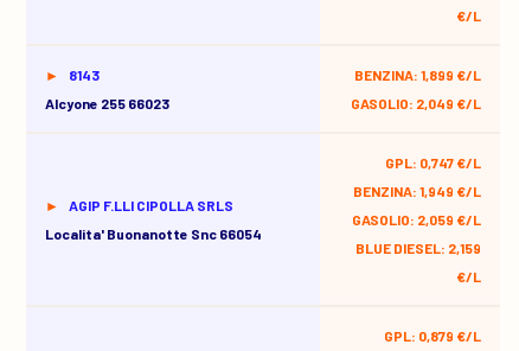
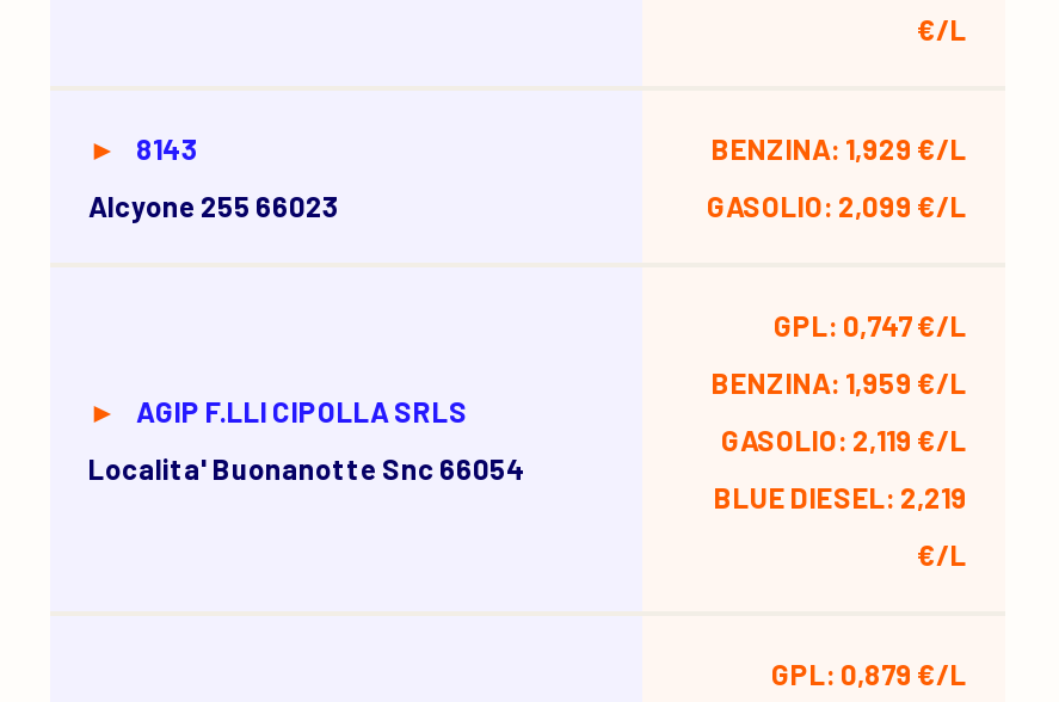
[354,66,481,83] BENZINA: 1,899 €/L -> [712,131,967,165] BENZINA: 1,929 €/L
[351,95,481,111] GASOLIO: 2,049 €/L -> [707,189,967,222] GASOLIO: 2,099 €/L
[353,183,481,199] BENZINA: 1,949 €/L -> [712,365,967,399] BENZINA: 1,959 €/L
[352,211,481,228] GASOLIO: 2,059 €/L -> [721,423,967,456] GASOLIO: 2,119 €/L
[355,240,481,256] BLUE DIESEL: 2,159 -> [714,480,967,513] BLUE DIESEL: 2,219

